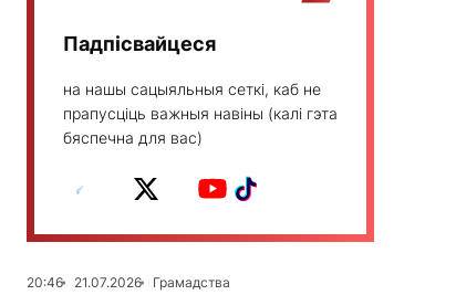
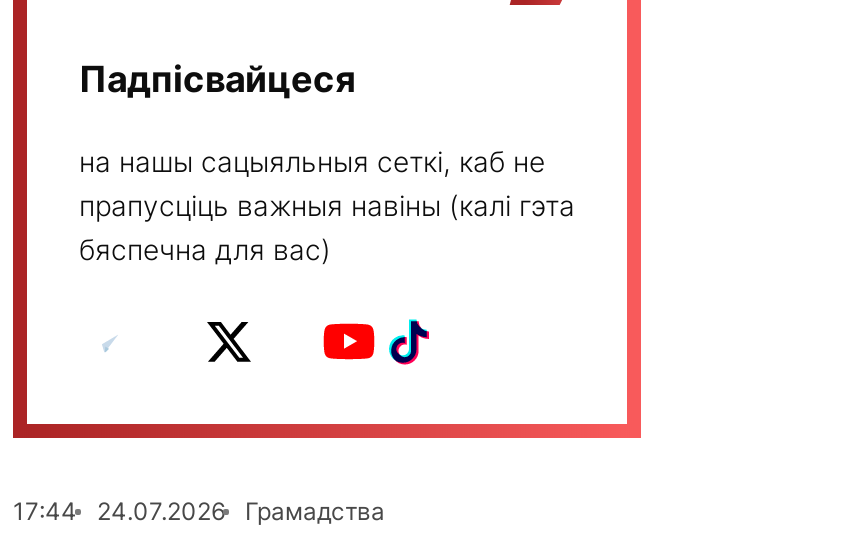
[27,274,63,291] 20:46 -> [13,496,77,526] 17:44
[74,274,142,291] 21.07.2026 -> [97,496,225,526] 24.07.2026

